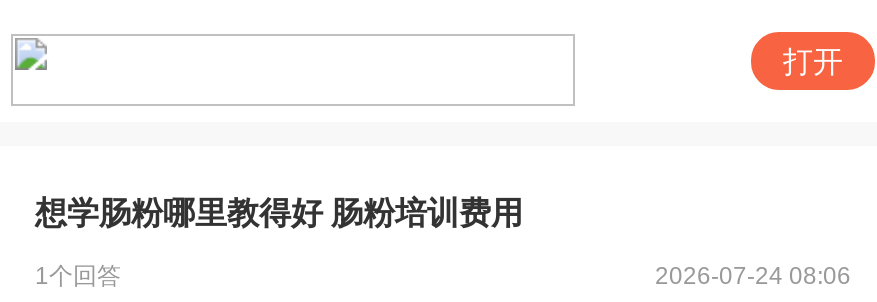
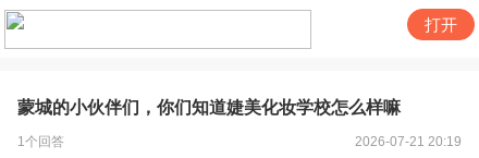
[35,196,523,230] 想学肠粉哪里教得好 肠粉培训费用 -> [17,98,401,117] 蒙城的小伙伴们，你们知道婕美化妆学校怎么样嘛
[655,262,851,290] 2026-07-24 08:06 -> [355,134,462,149] 2026-07-21 20:19

